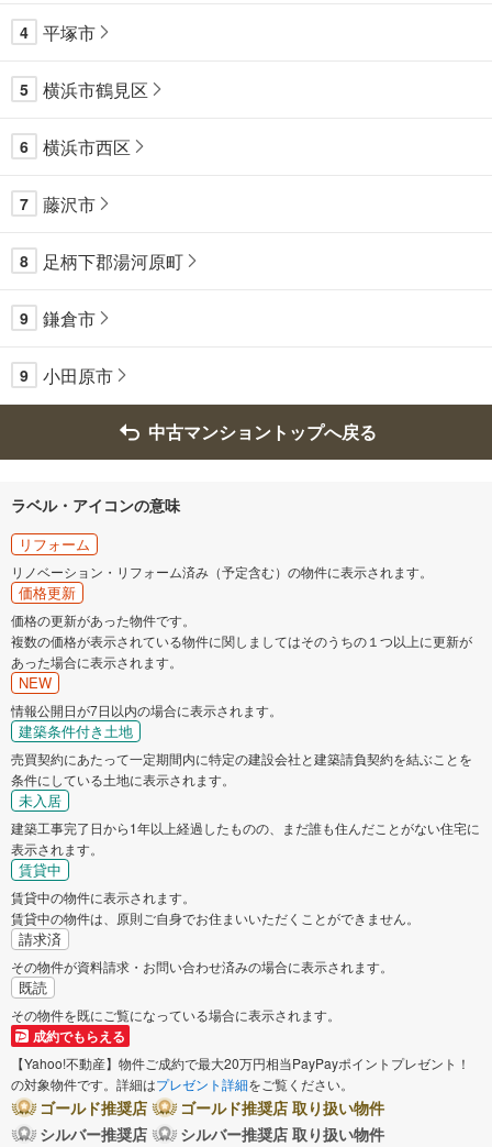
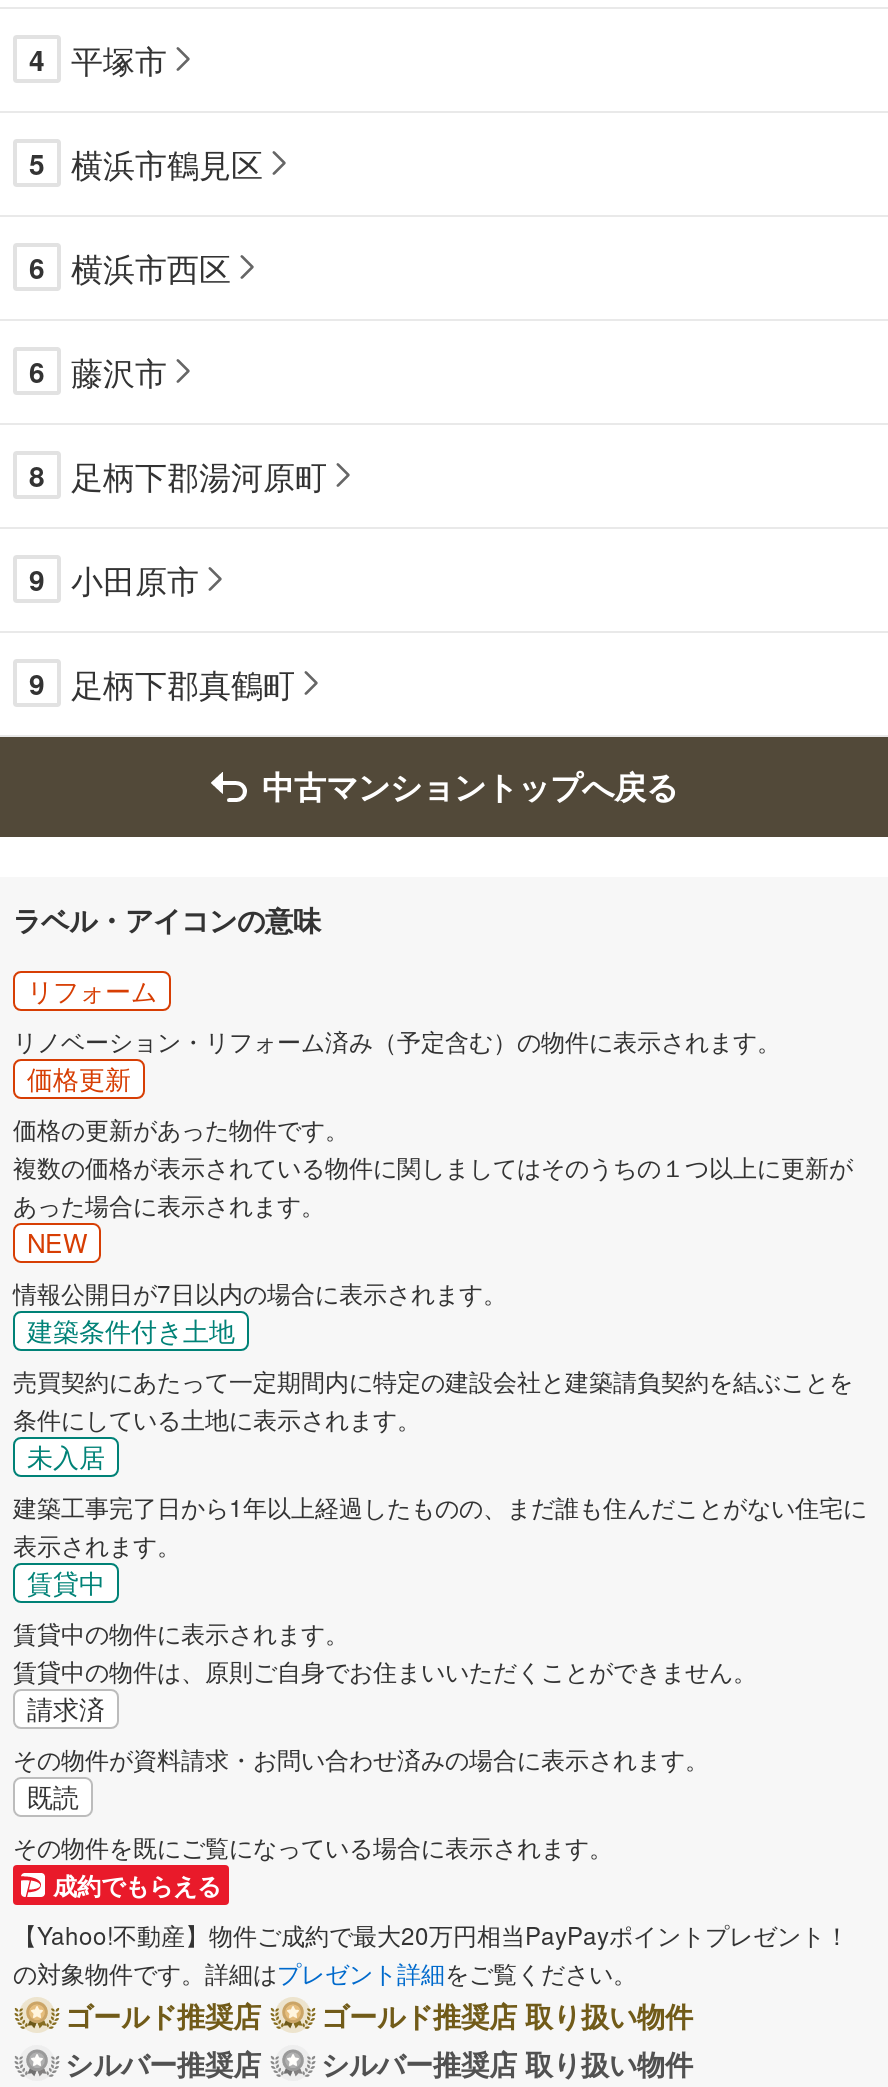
[20,191,96,216] 7 藤沢市 -> [29,349,167,395] 6 藤沢市
[43,306,96,331] 鎌倉市 -> none
none -> [71,661,295,707] 足柄下郡真鶴町
moved [43,363,113,388] -> [71,557,199,603]: 小田原市

